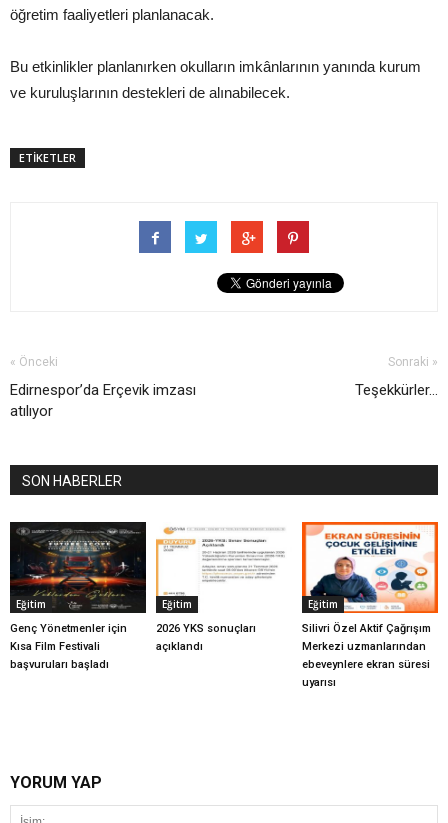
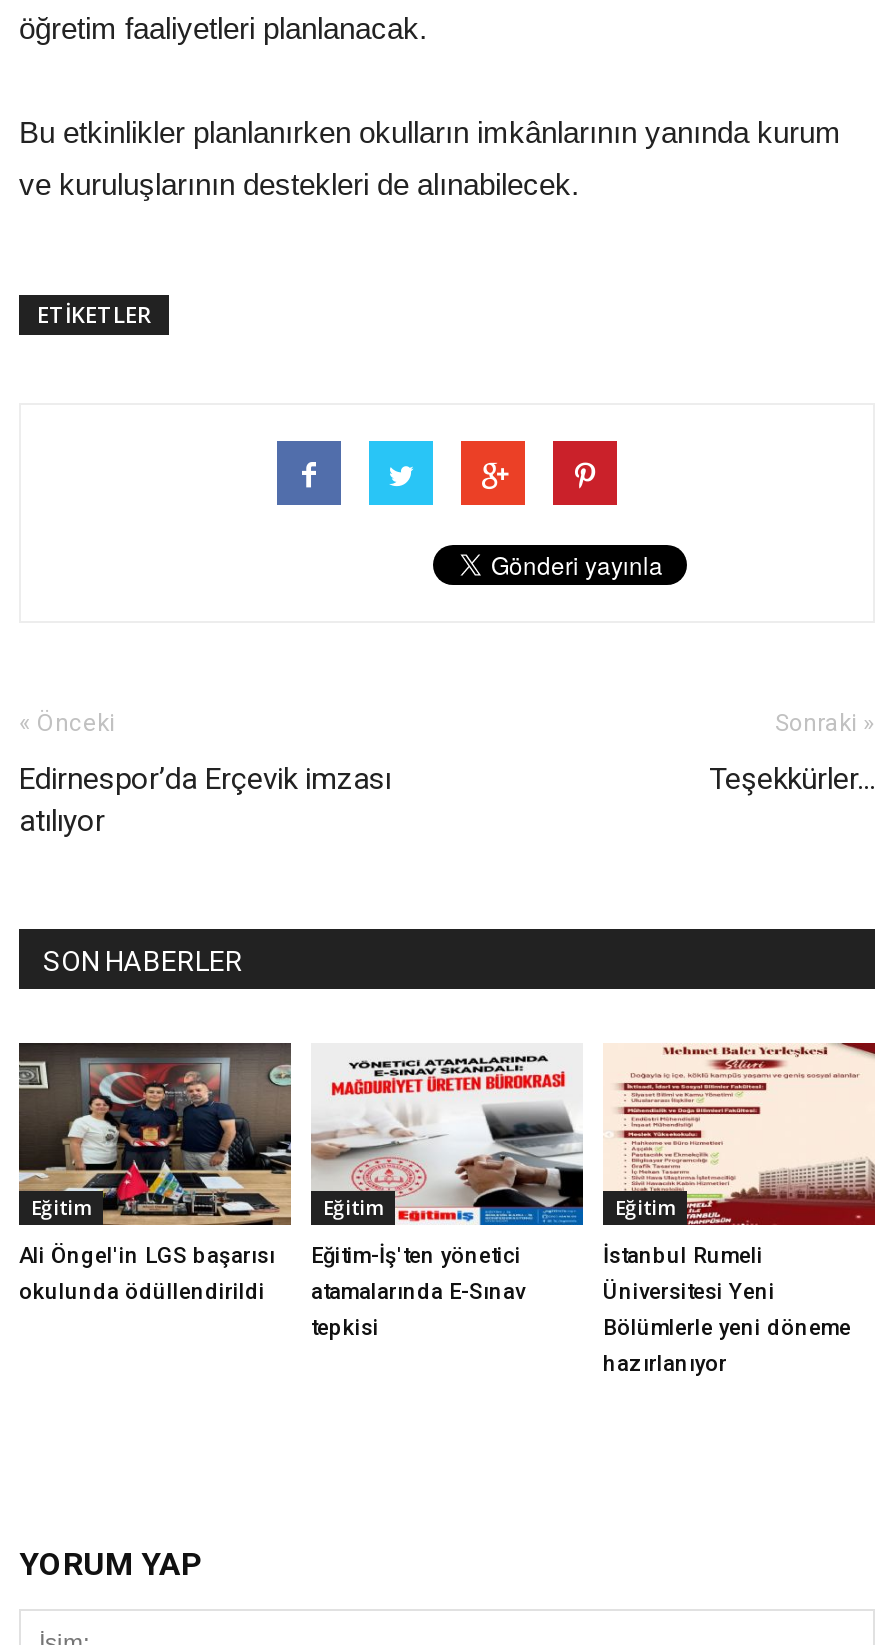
[9,523,147,671] [image] | Genç Yönetmenler için | Kısa Film Festivali | başvuruları başladı -> [17,1043,293,1305] [image] | Ali Öngel'in LGS başarısı | okulunda ödüllendirildi
[301,521,439,689] [image] | Silivri Özel Aktif Çağrışım | Merkezi uzmanlarından | ebeveynlere ekran süresi | uyarısı -> [603,1041,877,1377] [image] | İstanbul Rumeli | Üniversitesi Yeni | Bölümlerle yeni döneme | hazırlanıyor
[155,527,292,653] [image] | 2026 YKS sonuçları | açıklandı -> [311,1055,585,1341] [image] | Eğitim-İş'ten yönetici | atamalarında E-Sınav | tepkisi

